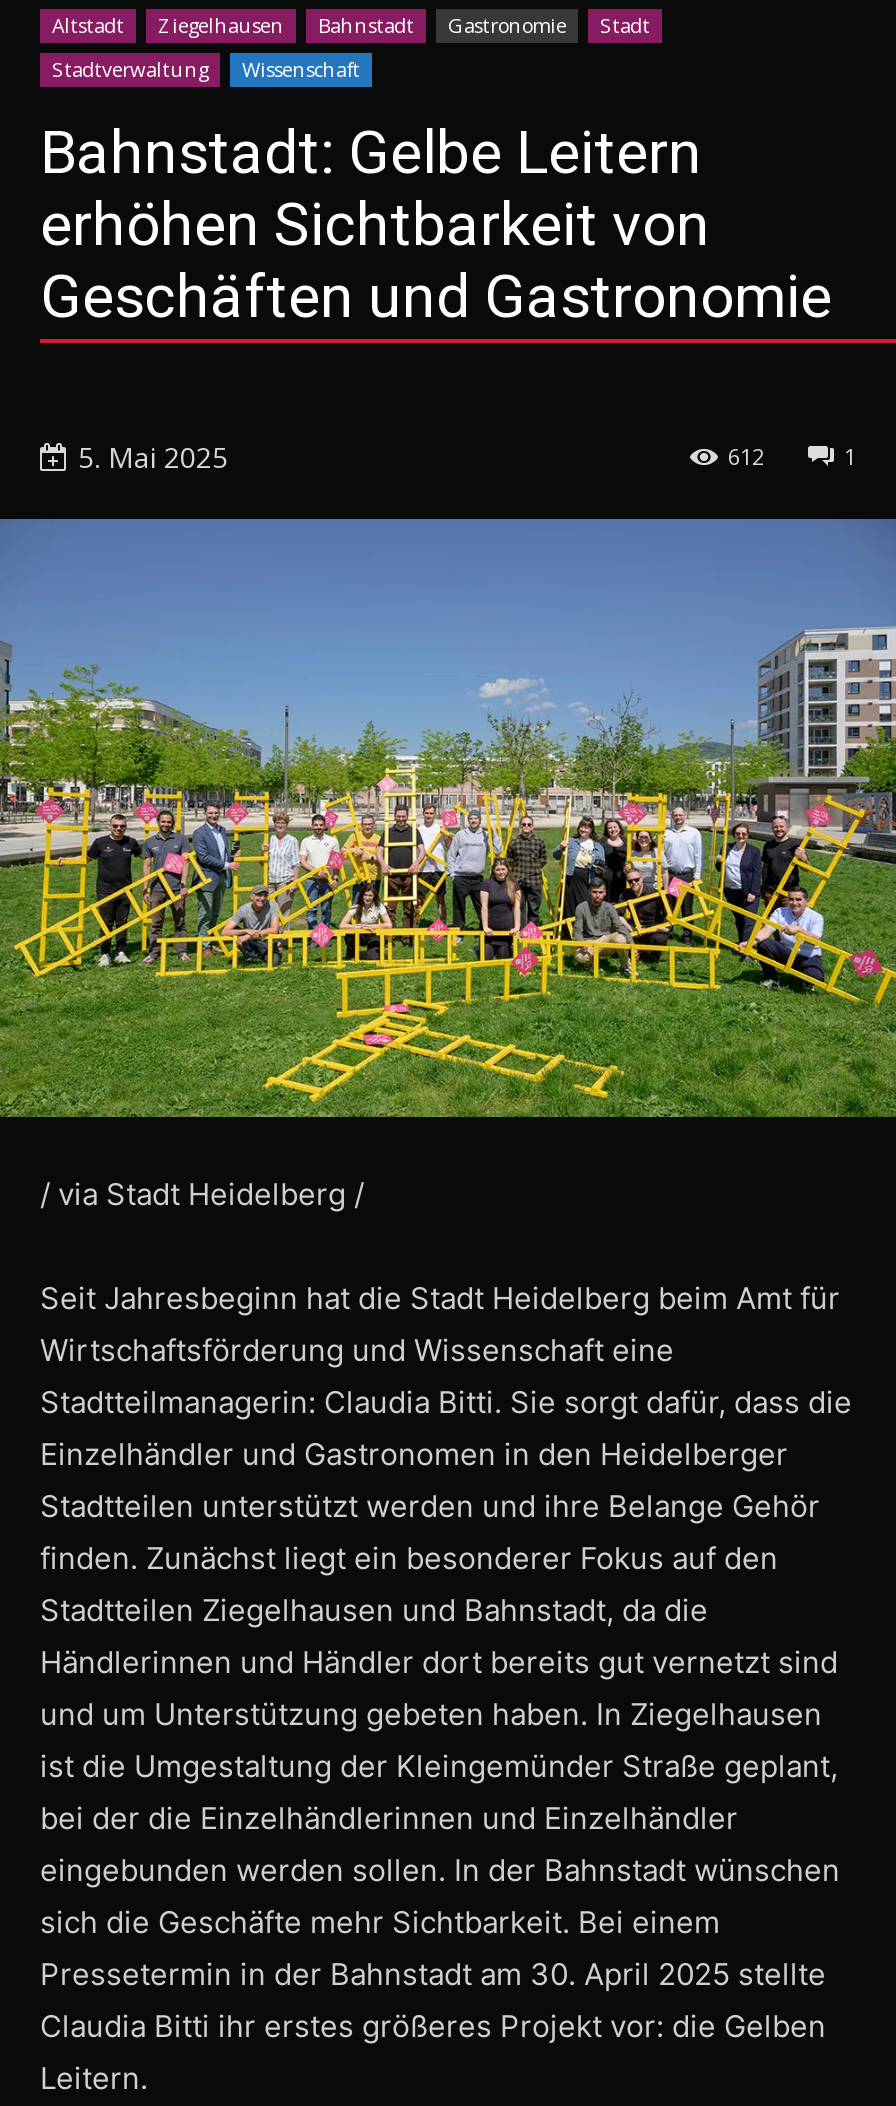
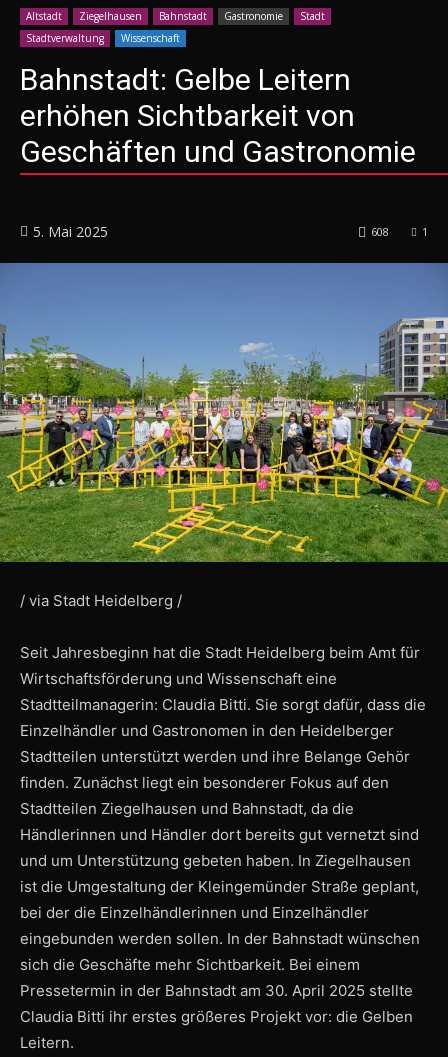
[728,441,764,471] 612 -> [371,224,389,239] 608

